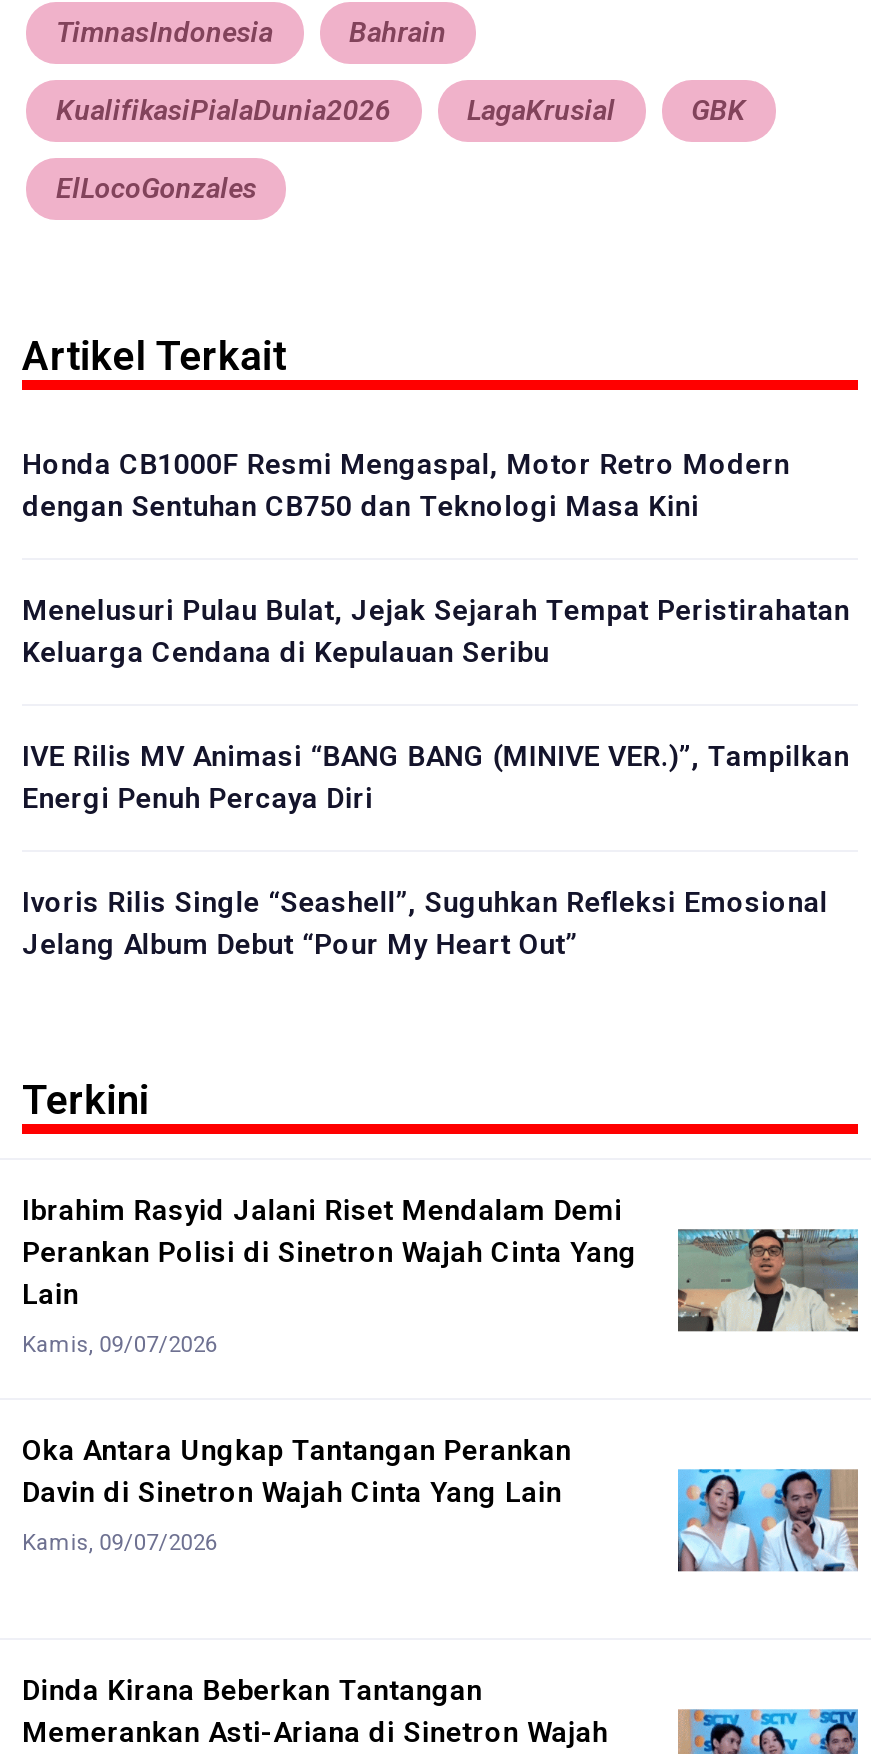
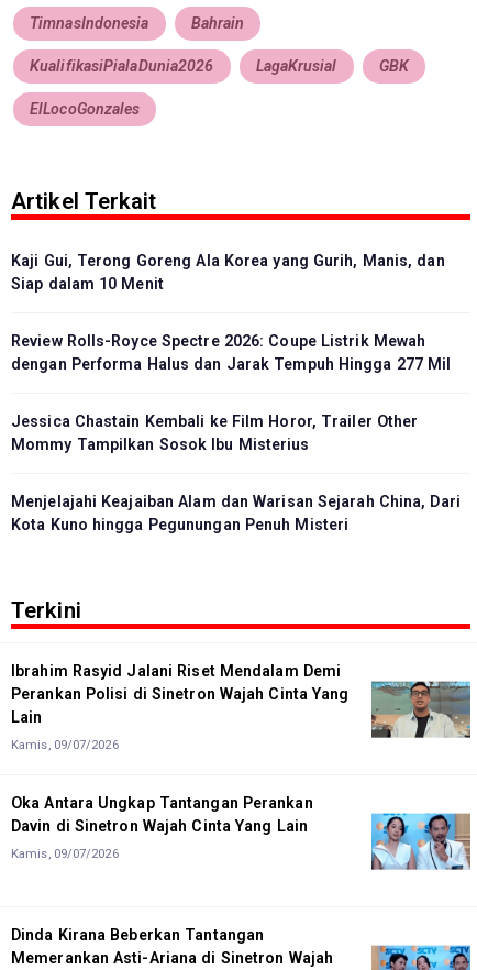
[22,449,790,523] Honda CB1000F Resmi Mengaspal, Motor Retro Modern | dengan Sentuhan CB750 dan Teknologi Masa Kini -> [11,252,445,293] Kaji Gui, Terong Goreng Ala Korea yang Gurih, Manis, dan | Siap dalam 10 Menit
[22,595,850,669] Menelusuri Pulau Bulat, Jejak Sejarah Tempat Peristirahatan | Keluarga Cendana di Kepulauan Seribu -> [11,332,451,373] Review Rolls-Royce Spectre 2026: Coupe Listrik Mewah | dengan Performa Halus dan Jarak Tempuh Hingga 277 Mil
[22,741,849,815] IVE Rilis MV Animasi “BANG BANG (MINIVE VER.)”, Tampilkan | Energi Penuh Percaya Diri -> [11,413,418,453] Jessica Chastain Kembali ke Film Horor, Trailer Other | Mommy Tampilkan Sosok Ibu Misterius
[22,887,828,961] Ivoris Rilis Single “Seashell”, Suguhkan Refleksi Emosional | Jelang Album Debut “Pour My Heart Out” -> [11,493,460,534] Menjelajahi Keajaiban Alam dan Warisan Sejarah China, Dari | Kota Kuno hingga Pegunungan Penuh Misteri

